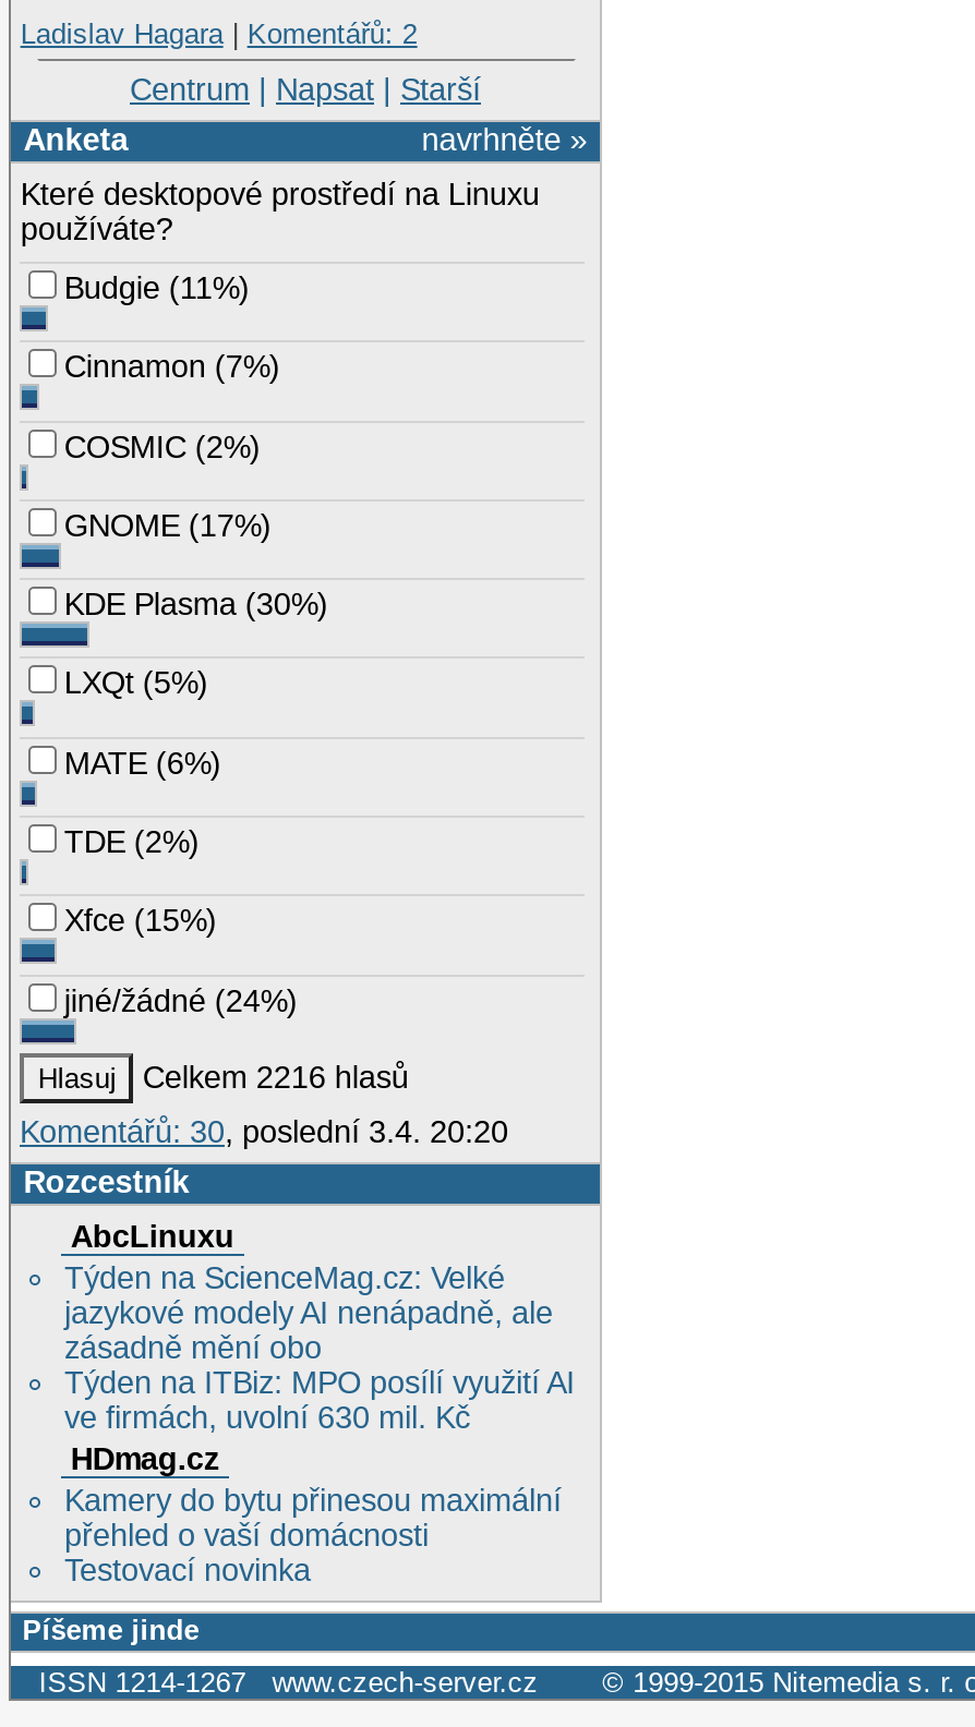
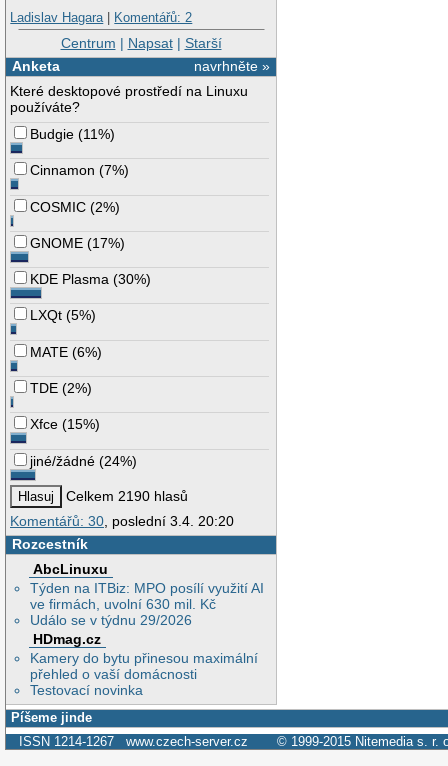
[134,1060,409,1095] Celkem 2216 hlasů -> [62,488,188,504] Celkem 2190 hlasů
[64,1260,553,1365] Týden na ScienceMag.cz: Velké | jazykové modely AI nenápadně, ale | zásadně mění obo -> none
moved [64,1365,575,1434] -> [30,580,264,612]: Týden na ITBiz: MPO posílí využití AI | ve firmách, uvolní 630 mil. Kč
none -> [30,612,192,628] Událo se v týdnu 29/2026

